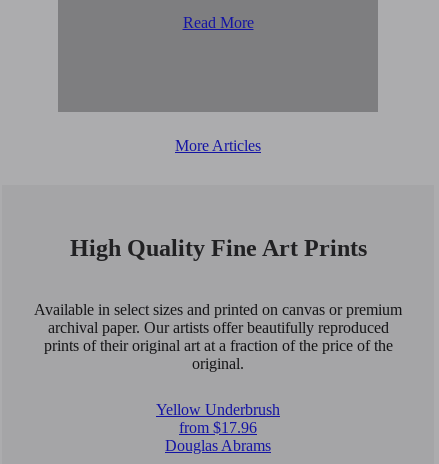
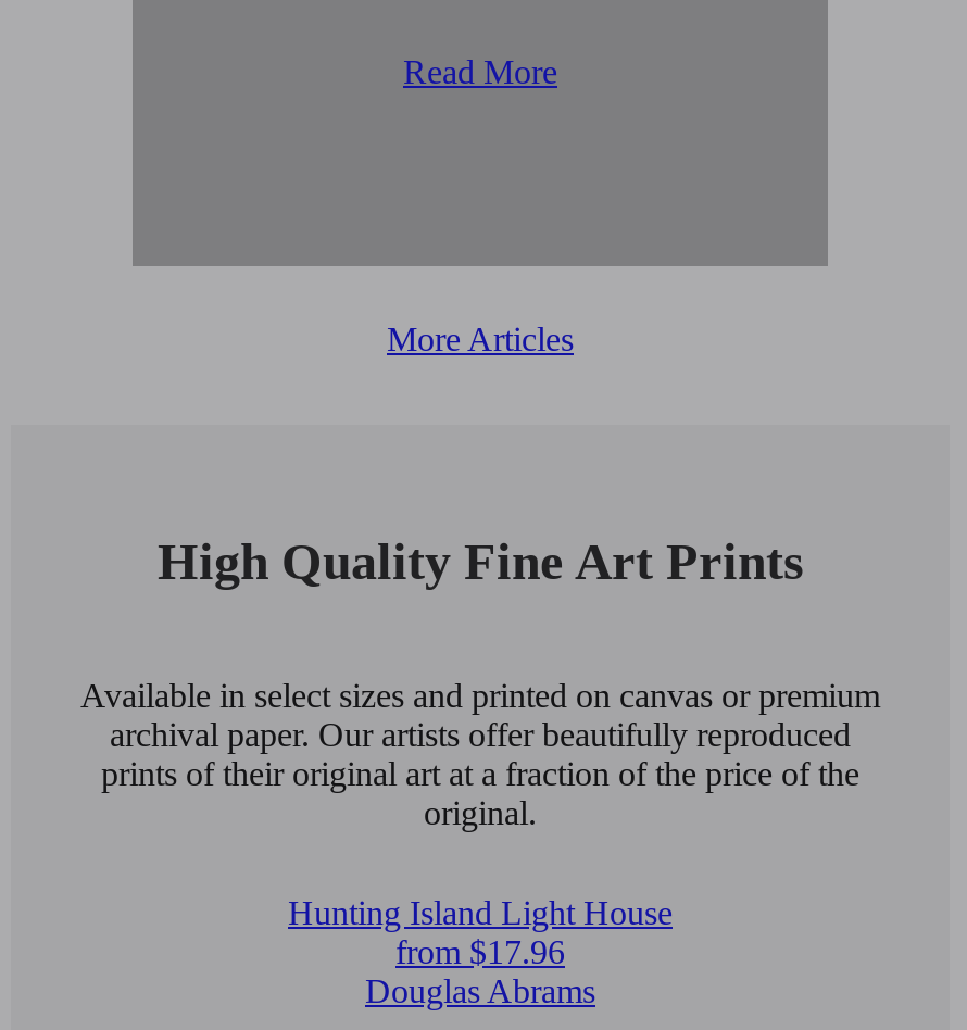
[156,400,280,417] Yellow Underbrush -> [288,893,673,930] Hunting Island Light House

